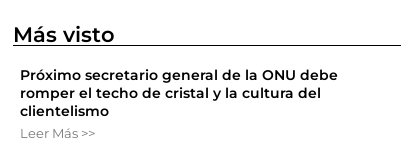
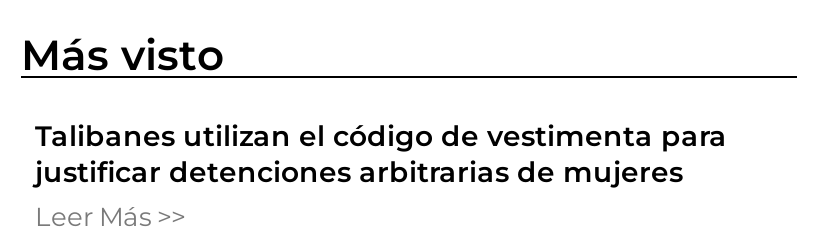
[20,66,338,120] Próximo secretario general de la ONU debe | romper el techo de cristal y la cultura del | clientelismo -> [35,119,727,191] Talibanes utilizan el código de vestimenta para | justificar detenciones arbitrarias de mujeres

